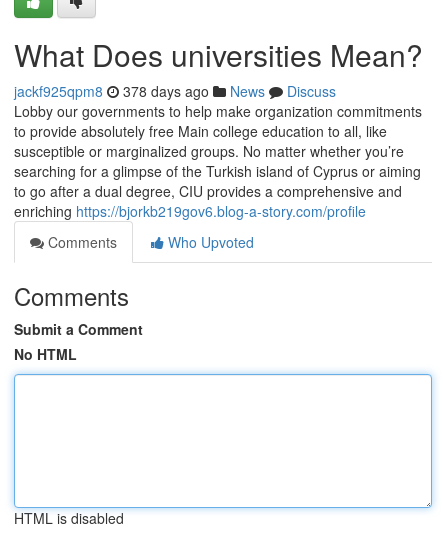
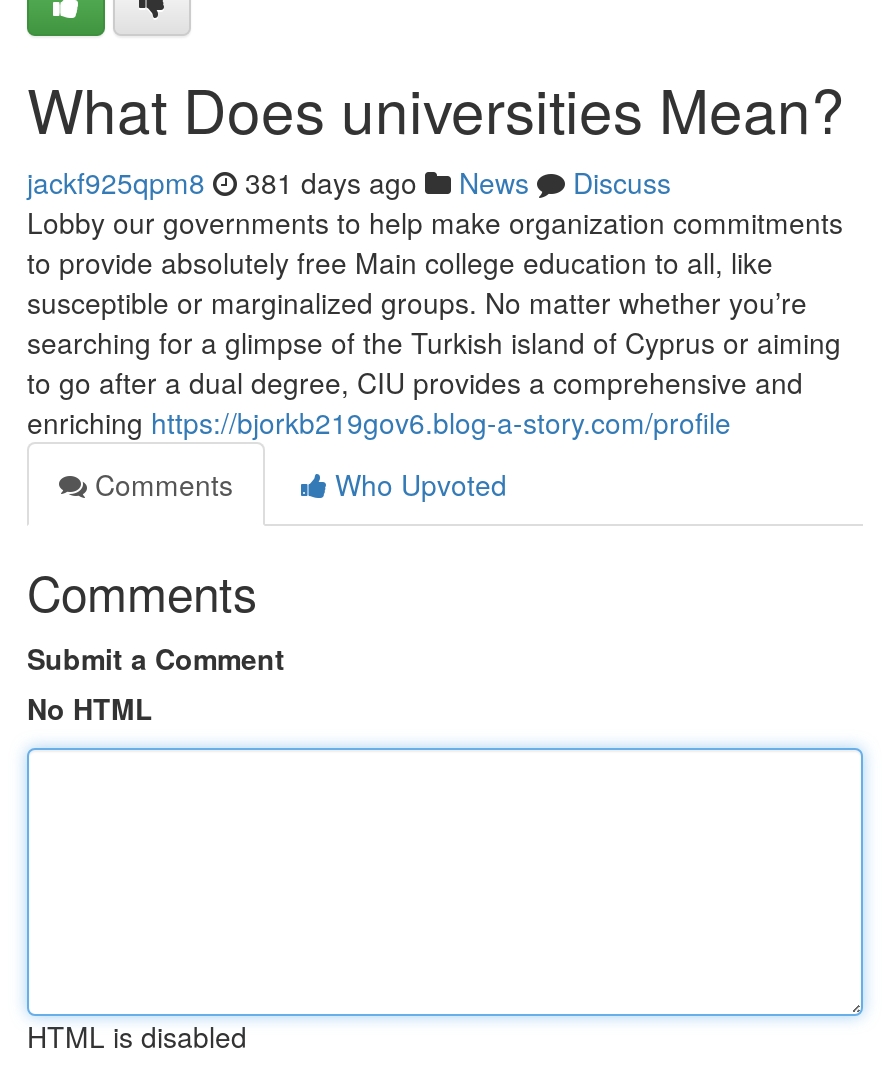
[14,81,336,101] jackf925qpm8 378 days ago News Discuss -> [27,162,671,202] jackf925qpm8 381 days ago News Discuss

